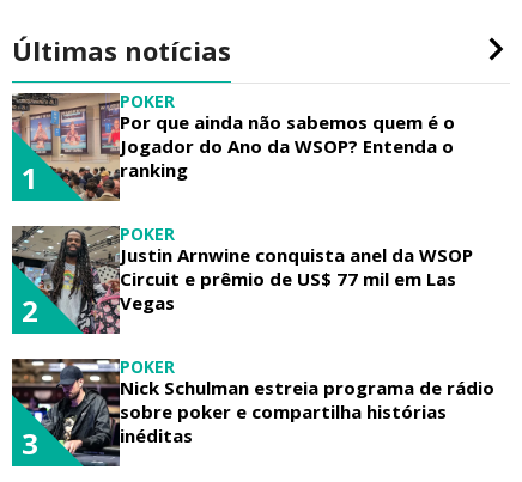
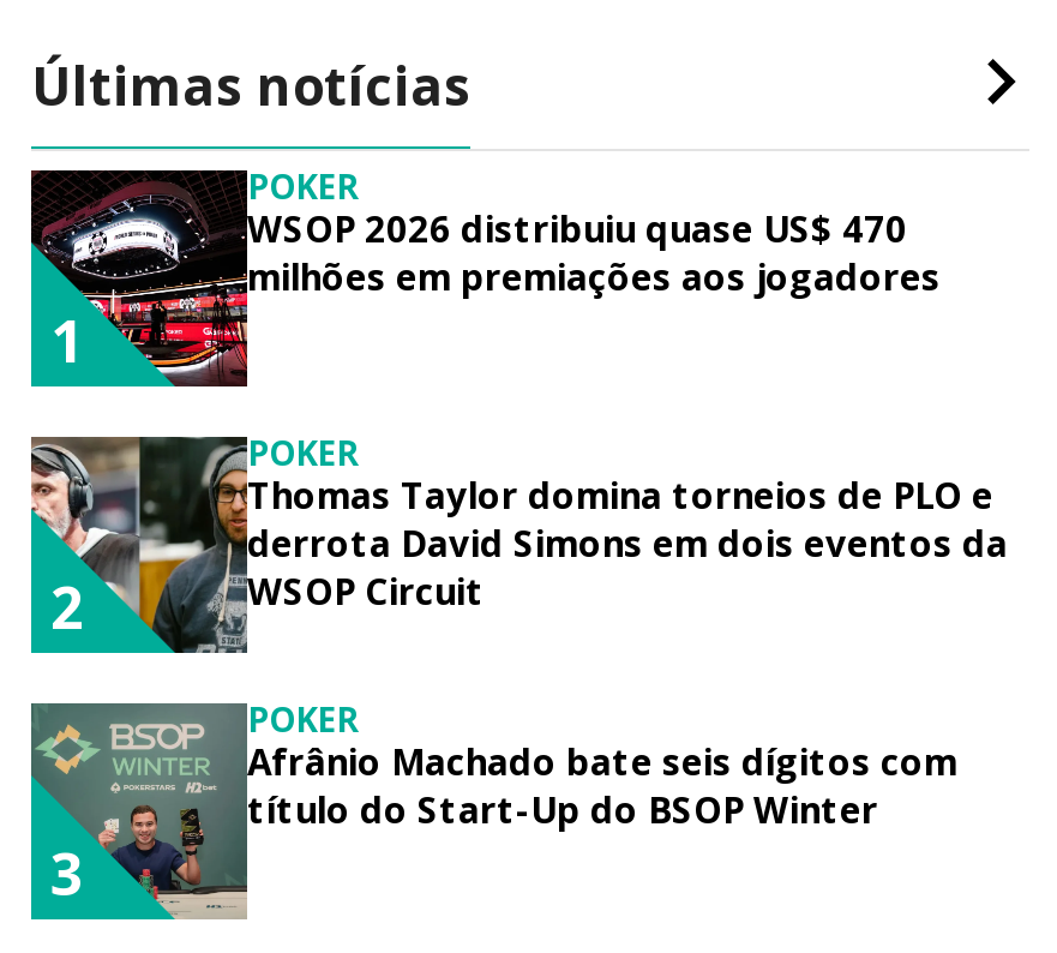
[11,92,455,202] [image] | Por que ainda não sabemos quem é o | Jogador do Ano da WSOP? Entenda o | ranking -> [31,168,941,389] [image] | WSOP 2026 distribuiu quase US$ 470 | milhões em premiações aos jogadores
[11,226,473,335] [image] | Justin Arnwine conquista anel da WSOP | Circuit e prêmio de US$ 77 mil em Las | Vegas -> [31,437,1008,653] [image] | Thomas Taylor domina torneios de PLO e | derrota David Simons em dois eventos da | WSOP Circuit
[12,359,494,466] [image] | Nick Schulman estreia programa de rádio | sobre poker e compartilha histórias | inéditas -> [31,703,957,919] [image] | Afrânio Machado bate seis dígitos com | título do Start-Up do BSOP Winter

